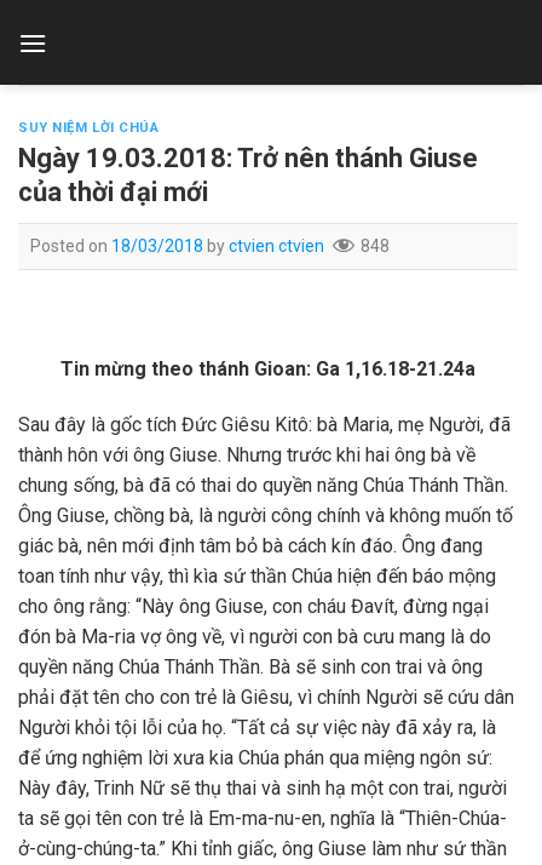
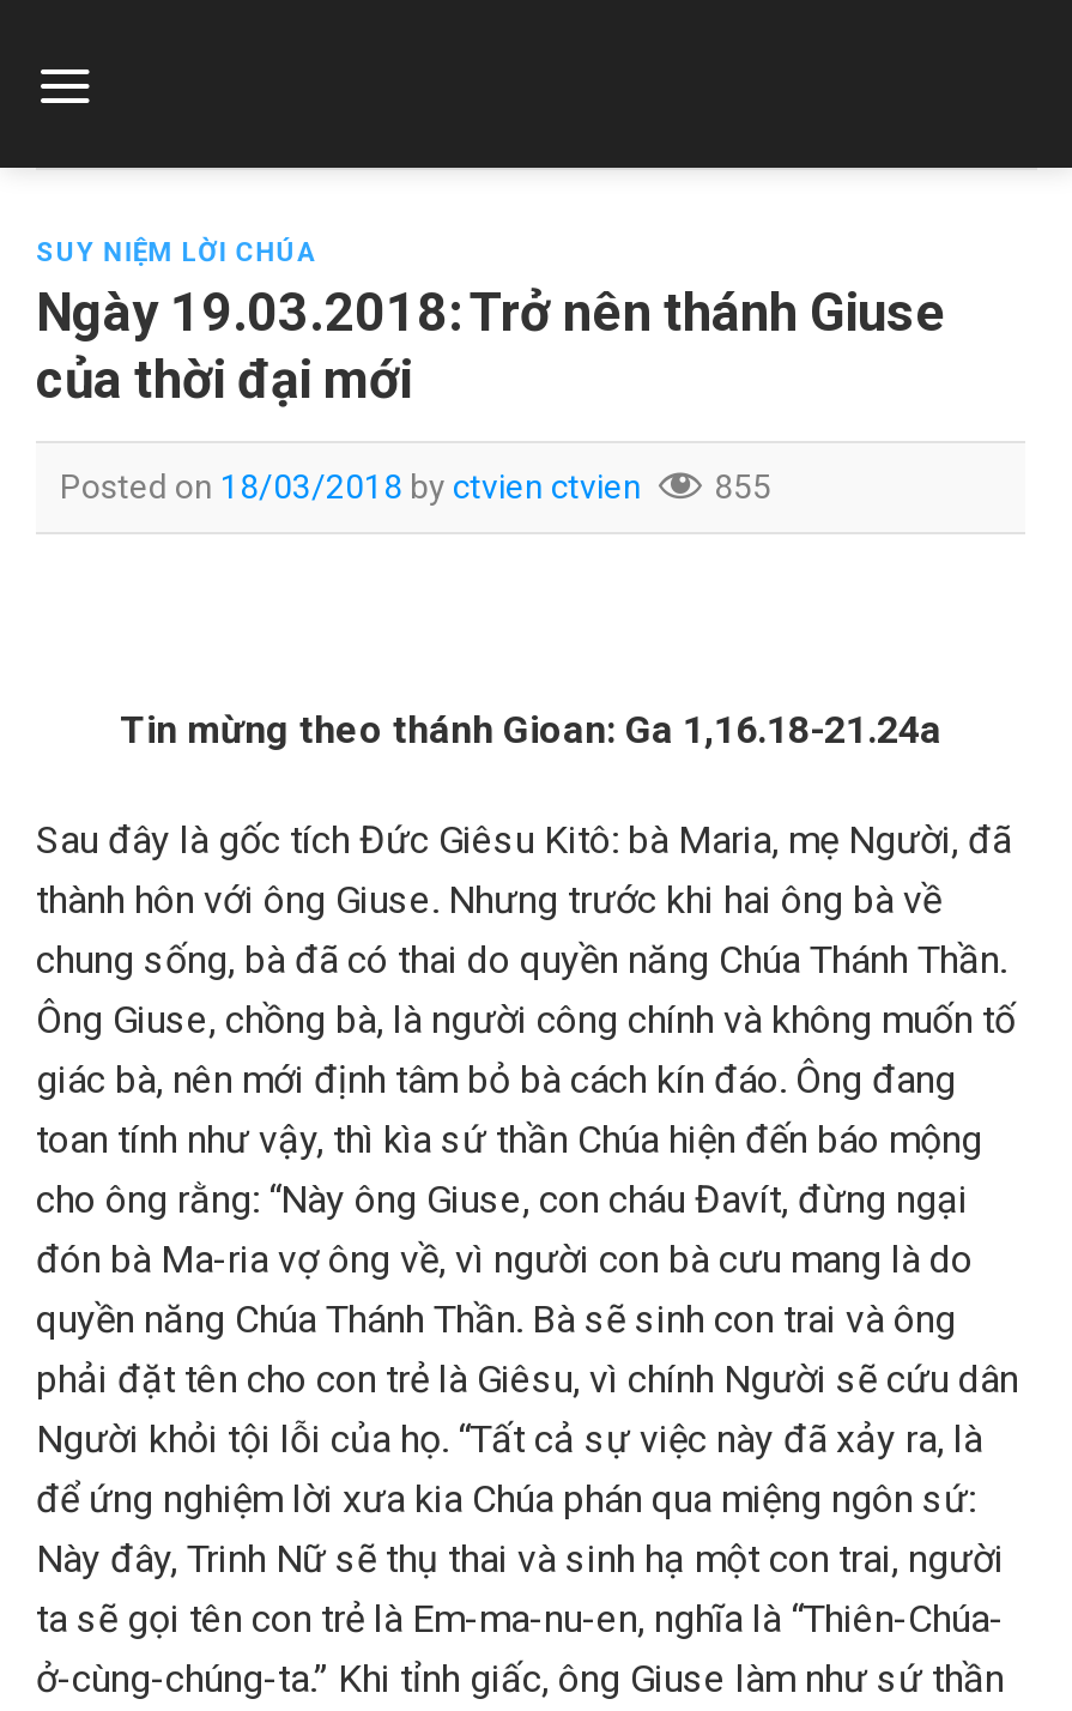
[30,236,390,255] Posted on 18/03/2018 by ctvien ctvien 848 -> [60,466,771,505] Posted on 18/03/2018 by ctvien ctvien 855

